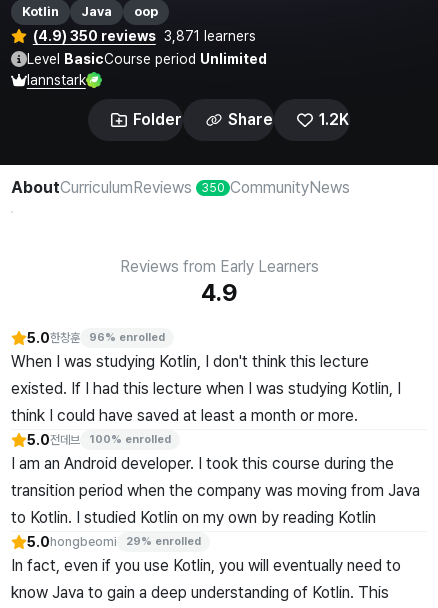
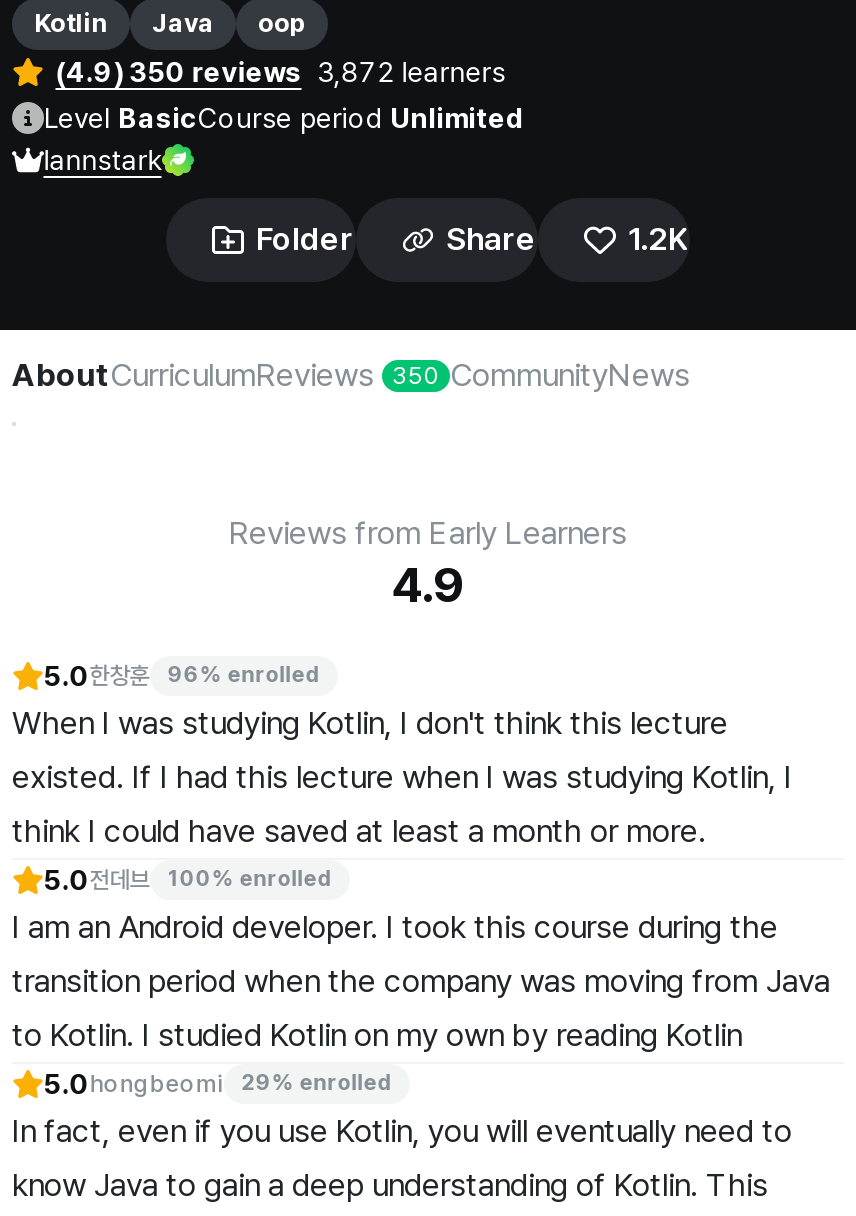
[33,28,256,44] (4.9) 350 reviews 3,871 learners -> [56,56,506,88] (4.9) 350 reviews 3,872 learners

